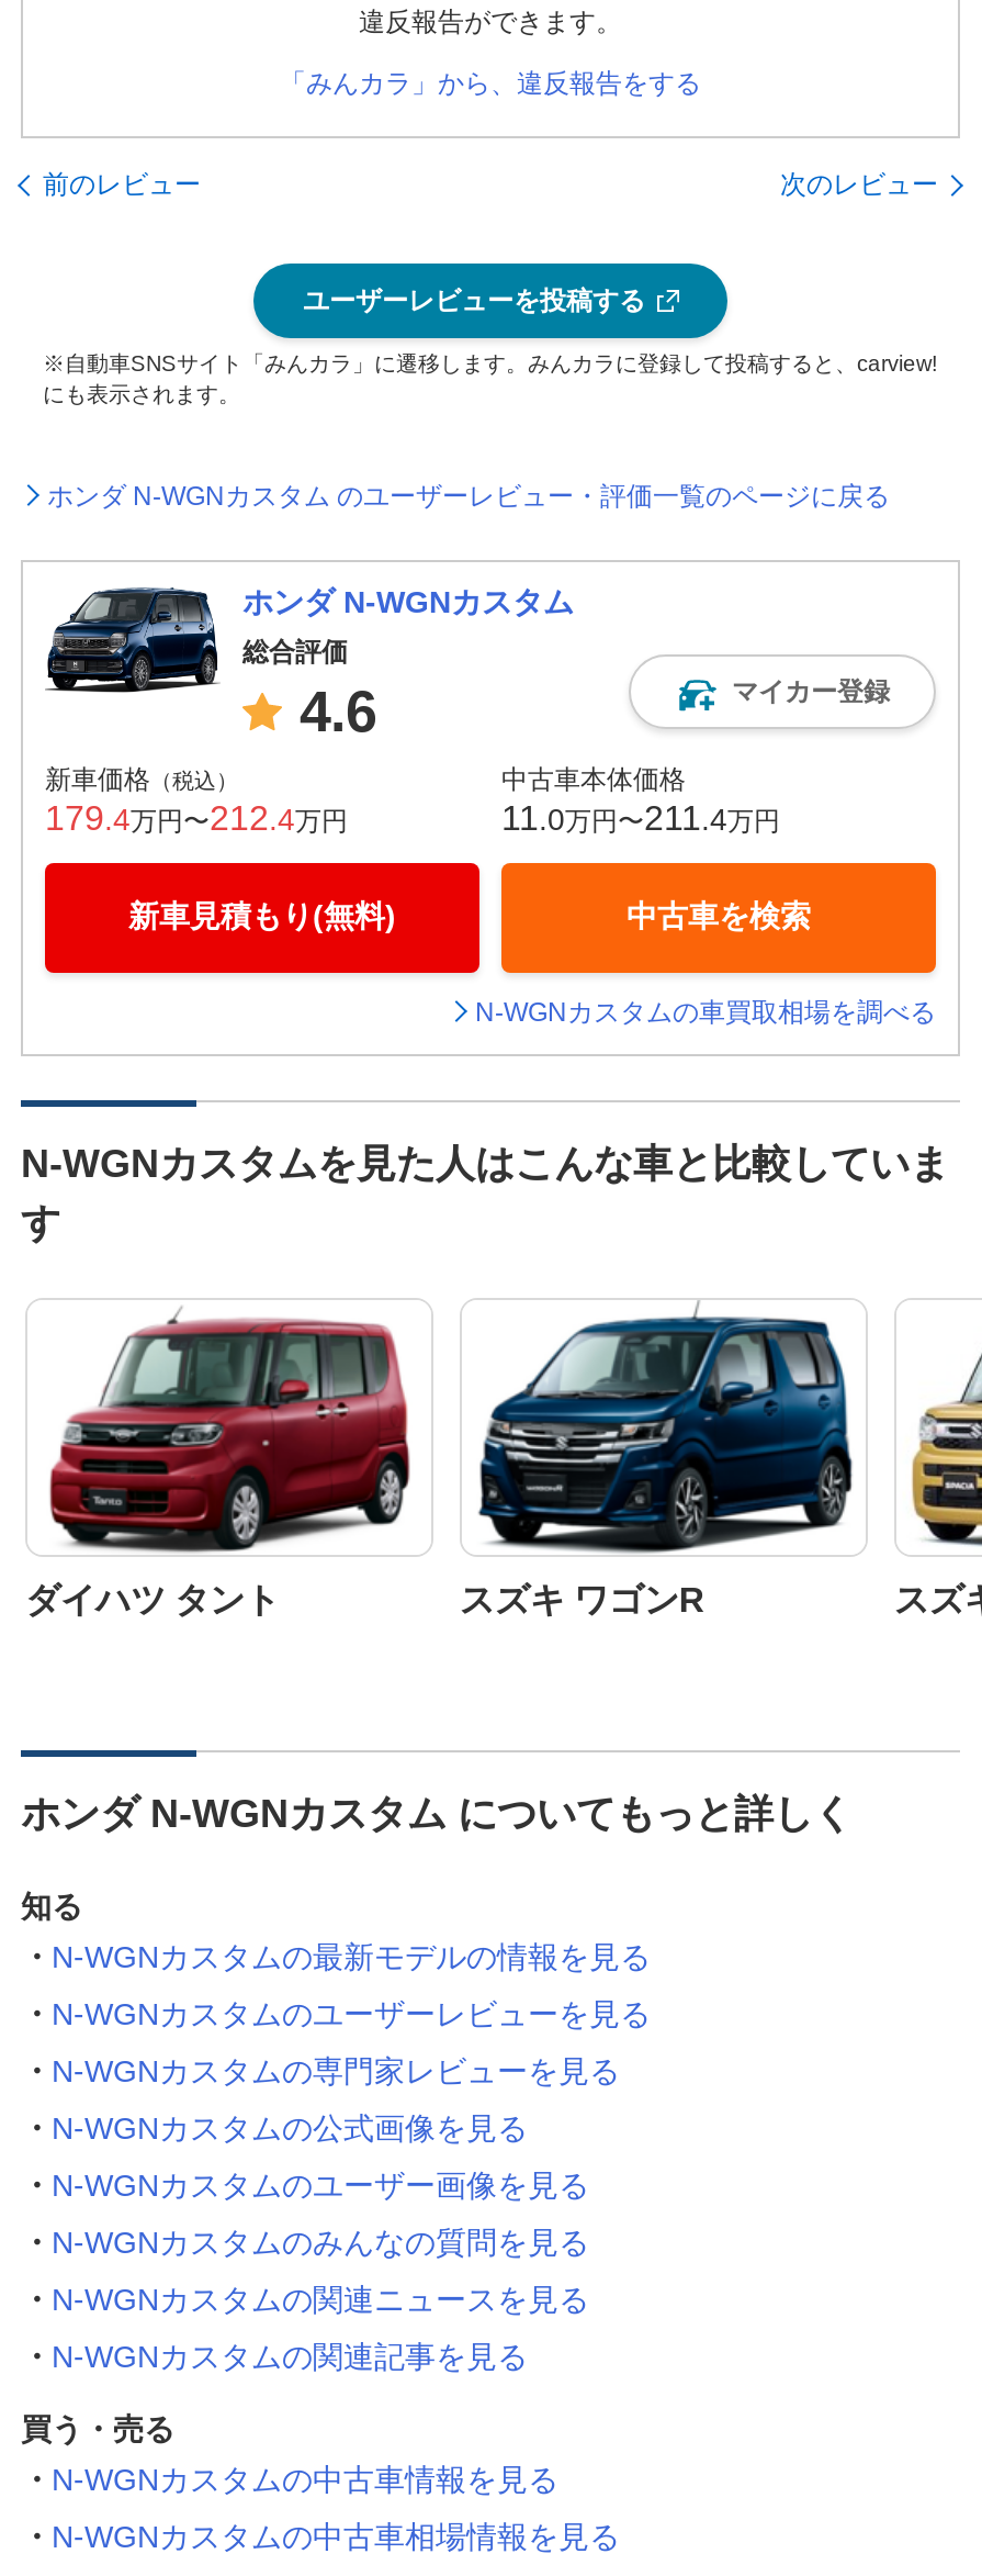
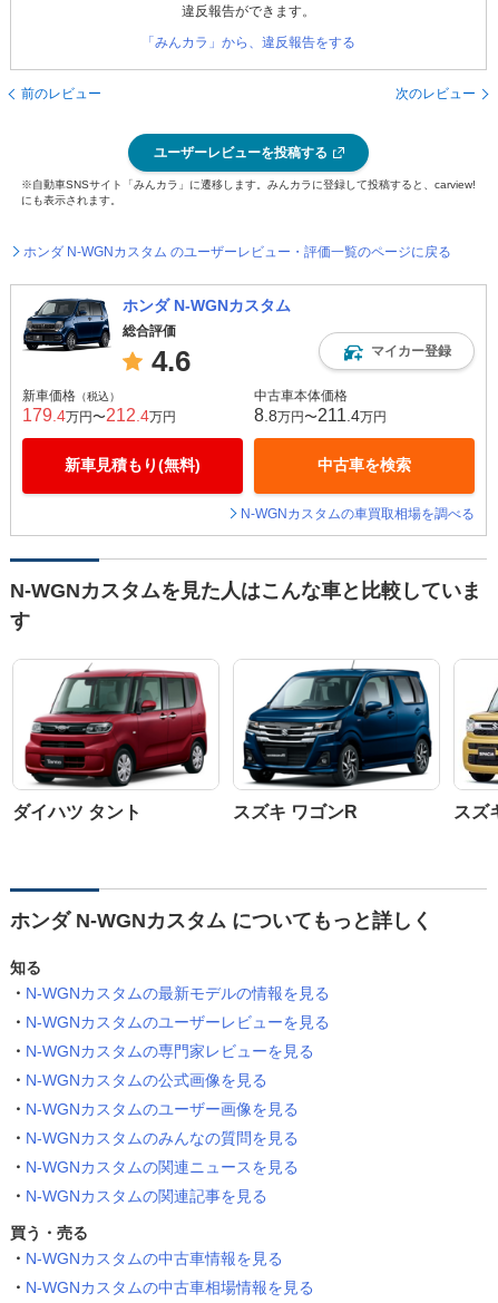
[501,799,780,837] 11.0万円〜211.4万円 -> [254,406,387,425] 8.8万円〜211.4万円

